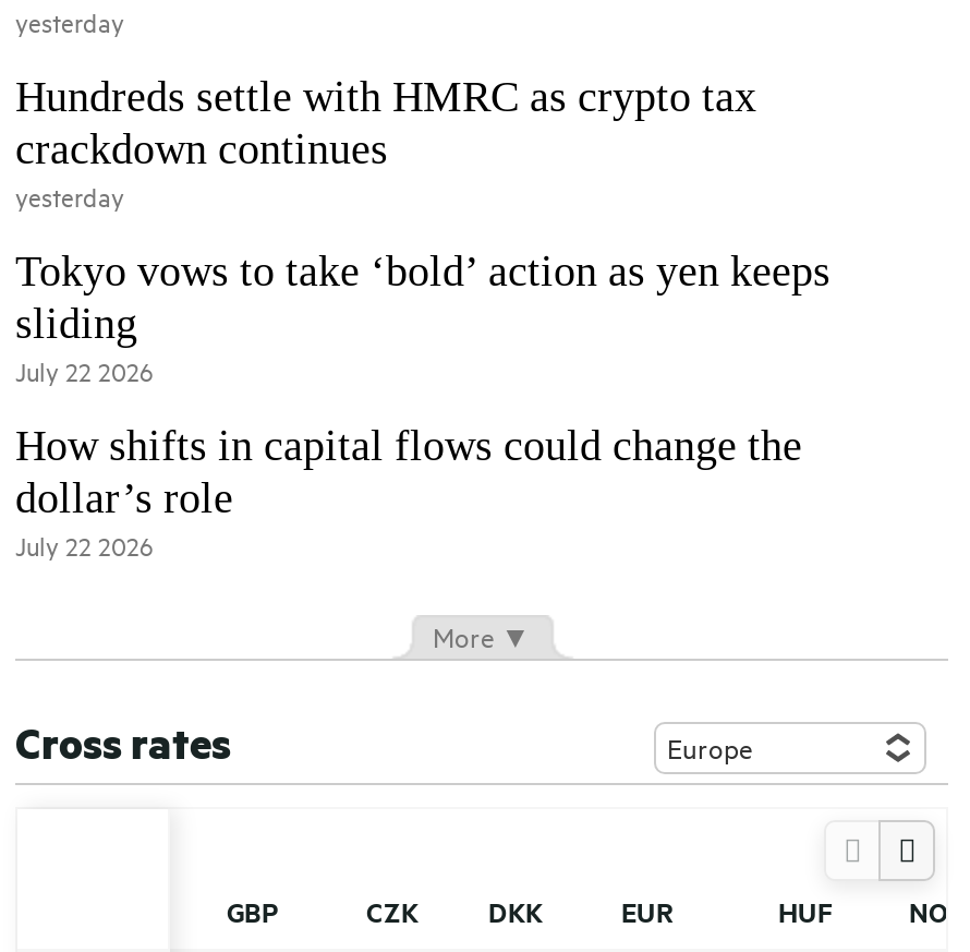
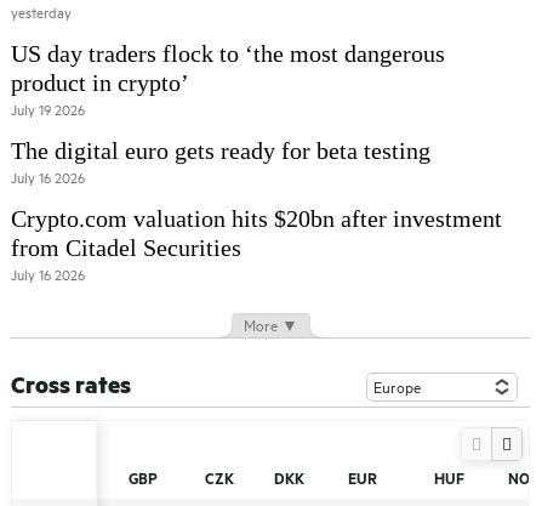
[15,72,756,214] Hundreds settle with HMRC as crypto tax | crackdown continues | yesterday -> [11,40,445,119] US day traders flock to ‘the most dangerous | product in crypto’ | July 19 2026
[15,246,830,388] Tokyo vows to take ‘bold’ action as yen keeps | sliding | July 22 2026 -> [11,137,430,187] The digital euro gets ready for beta testing | July 16 2026
[15,421,802,563] How shifts in capital flows could change the | dollar’s role | July 22 2026 -> [11,205,502,284] Crypto.com valuation hits $20bn after investment | from Citadel Securities | July 16 2026

